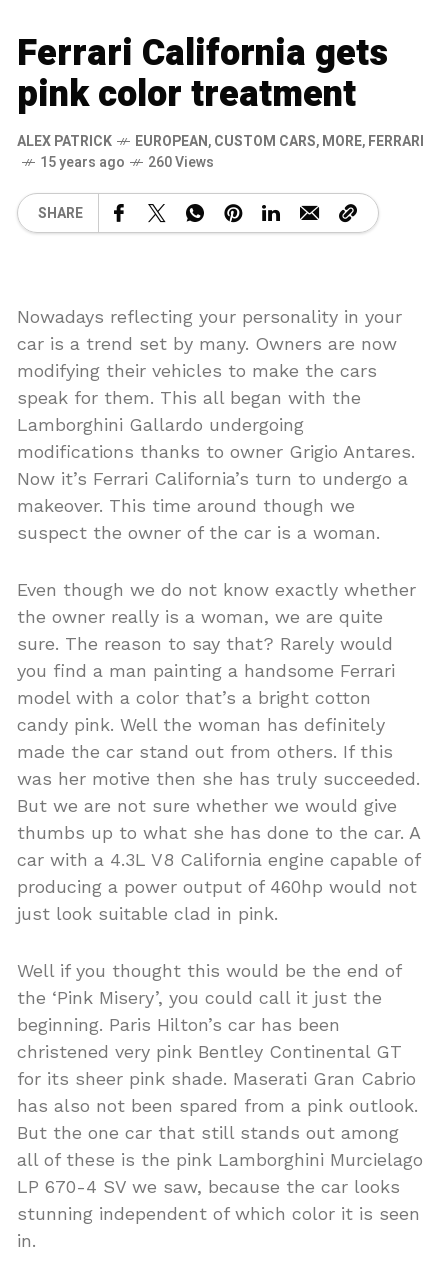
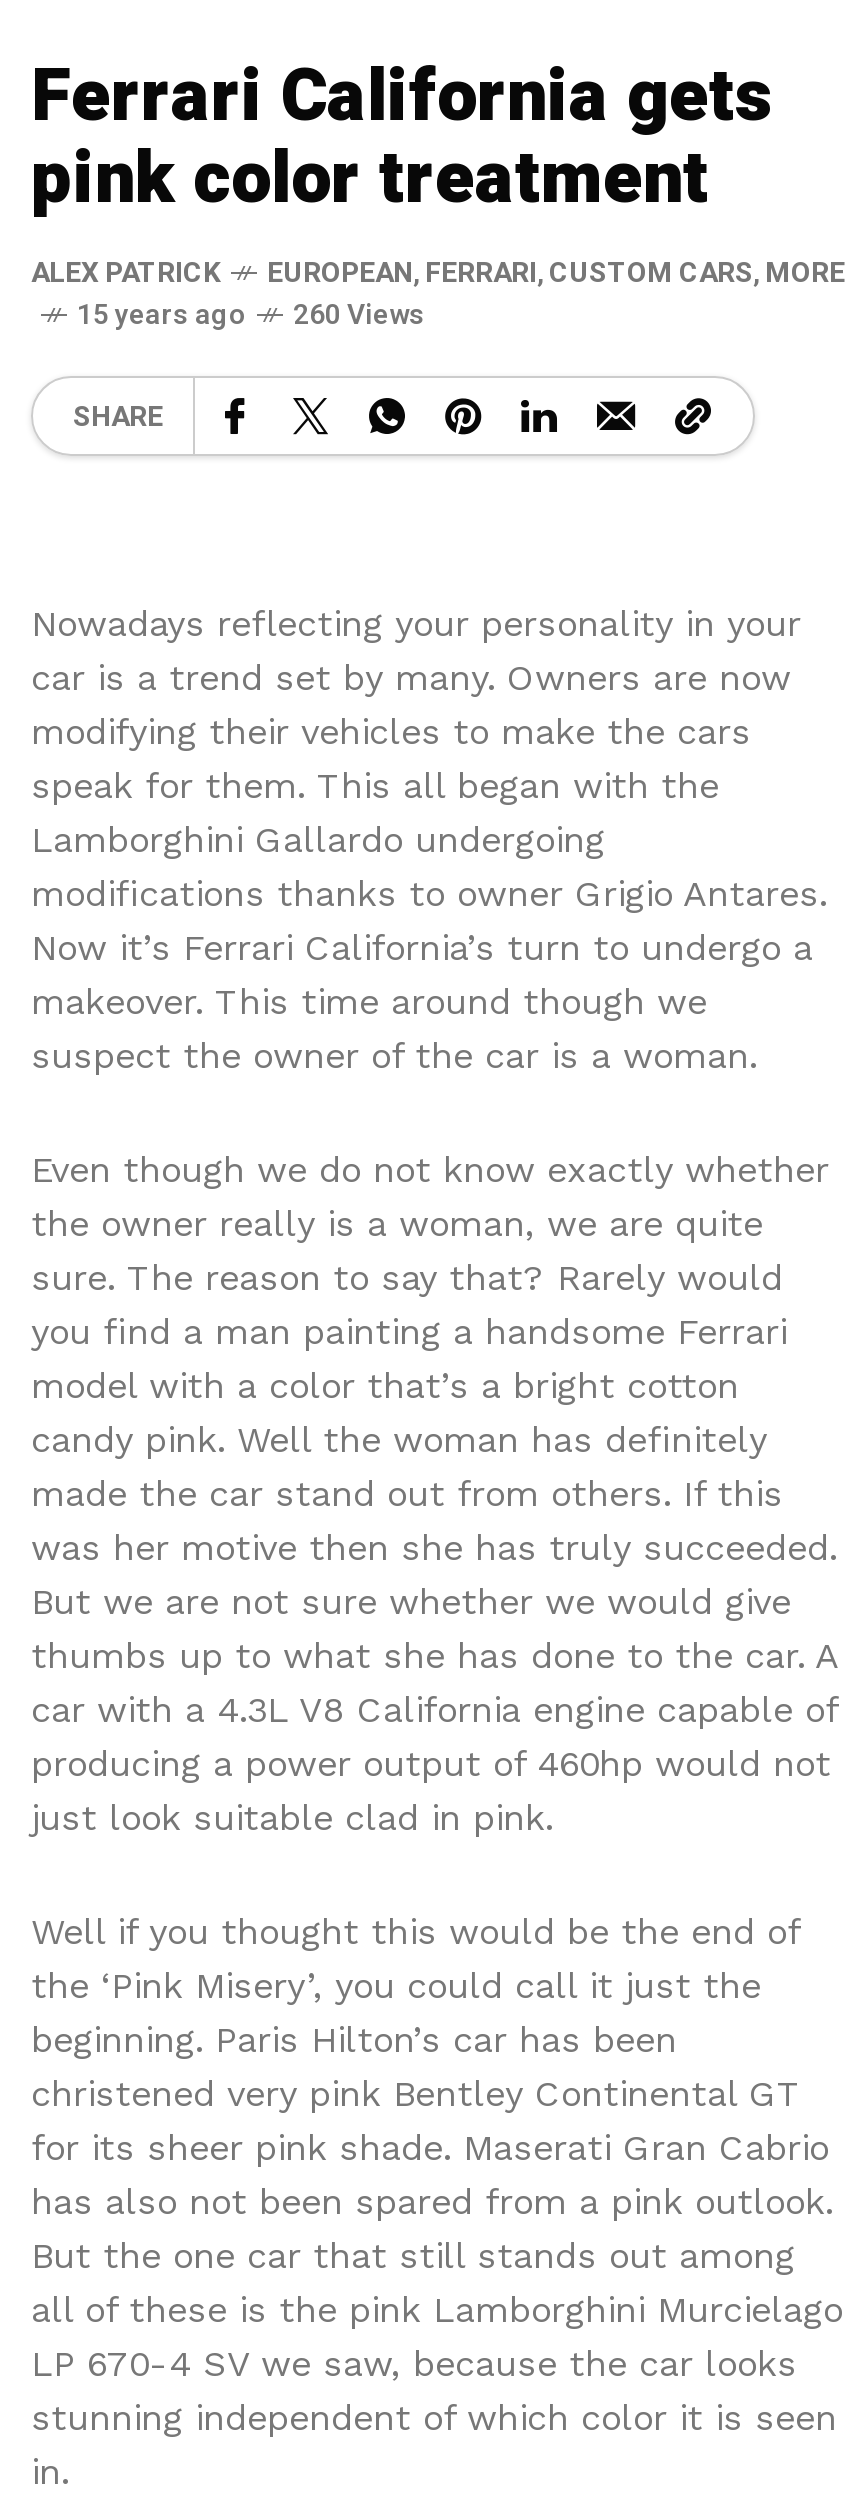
[135,131,424,152] EUROPEAN, CUSTOM CARS,MORE, FERRARI -> [267,253,845,295] EUROPEAN, FERRARI,CUSTOM CARS, MORE

